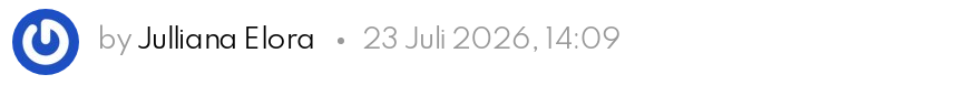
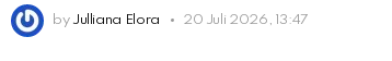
[97,25,621,54] by Julliana Elora 23 Juli 2026, 14:09 -> [53,13,309,27] by Julliana Elora 20 Juli 2026, 13:47

